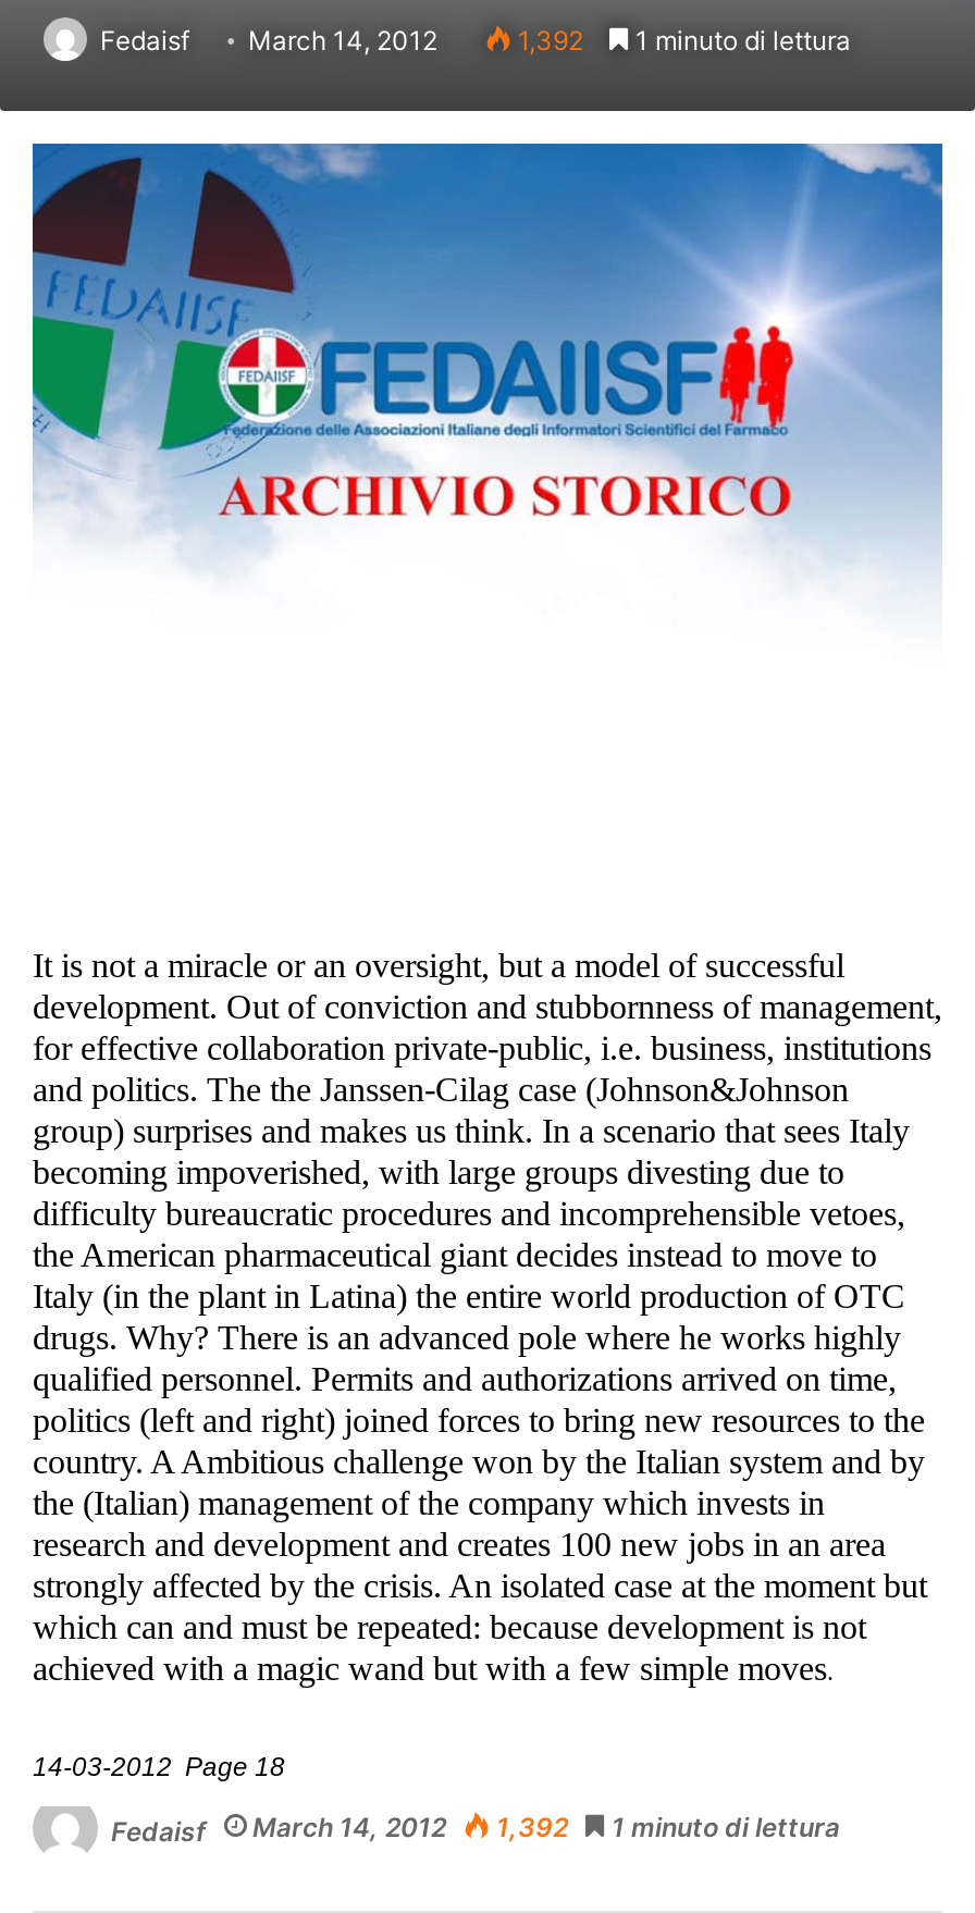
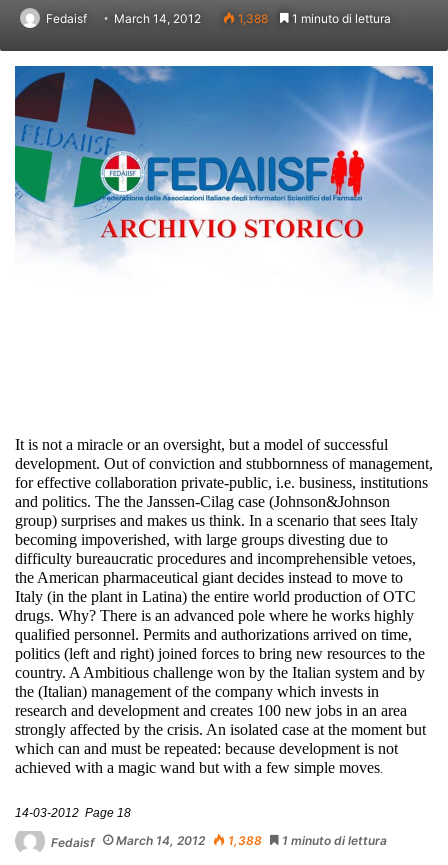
[511,25,851,57] 1,392 1 minuto di lettura -> [235,11,391,26] 1,388 1 minuto di lettura
[111,1812,840,1848] Fedaisf March 14, 2012 1,392 1 minuto di lettura -> [51,833,387,849] Fedaisf March 14, 2012 1,388 1 minuto di lettura

